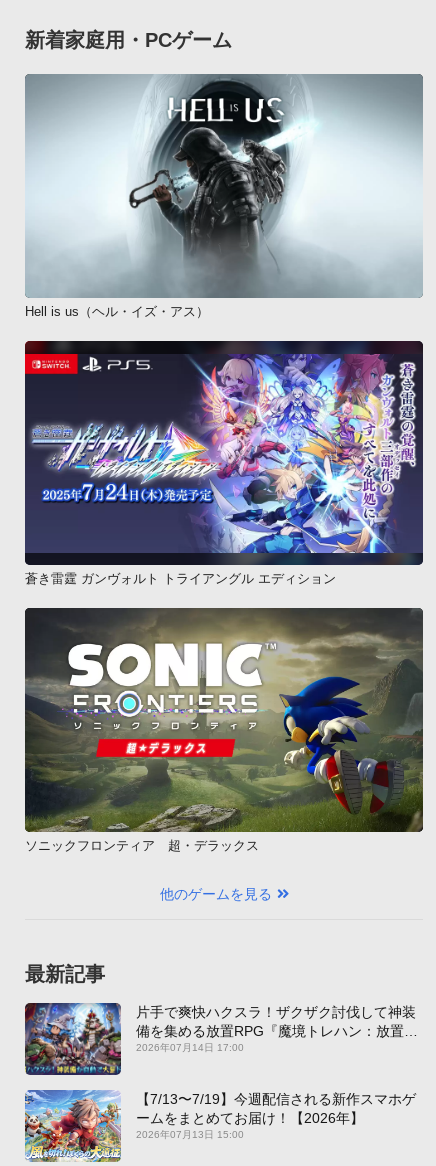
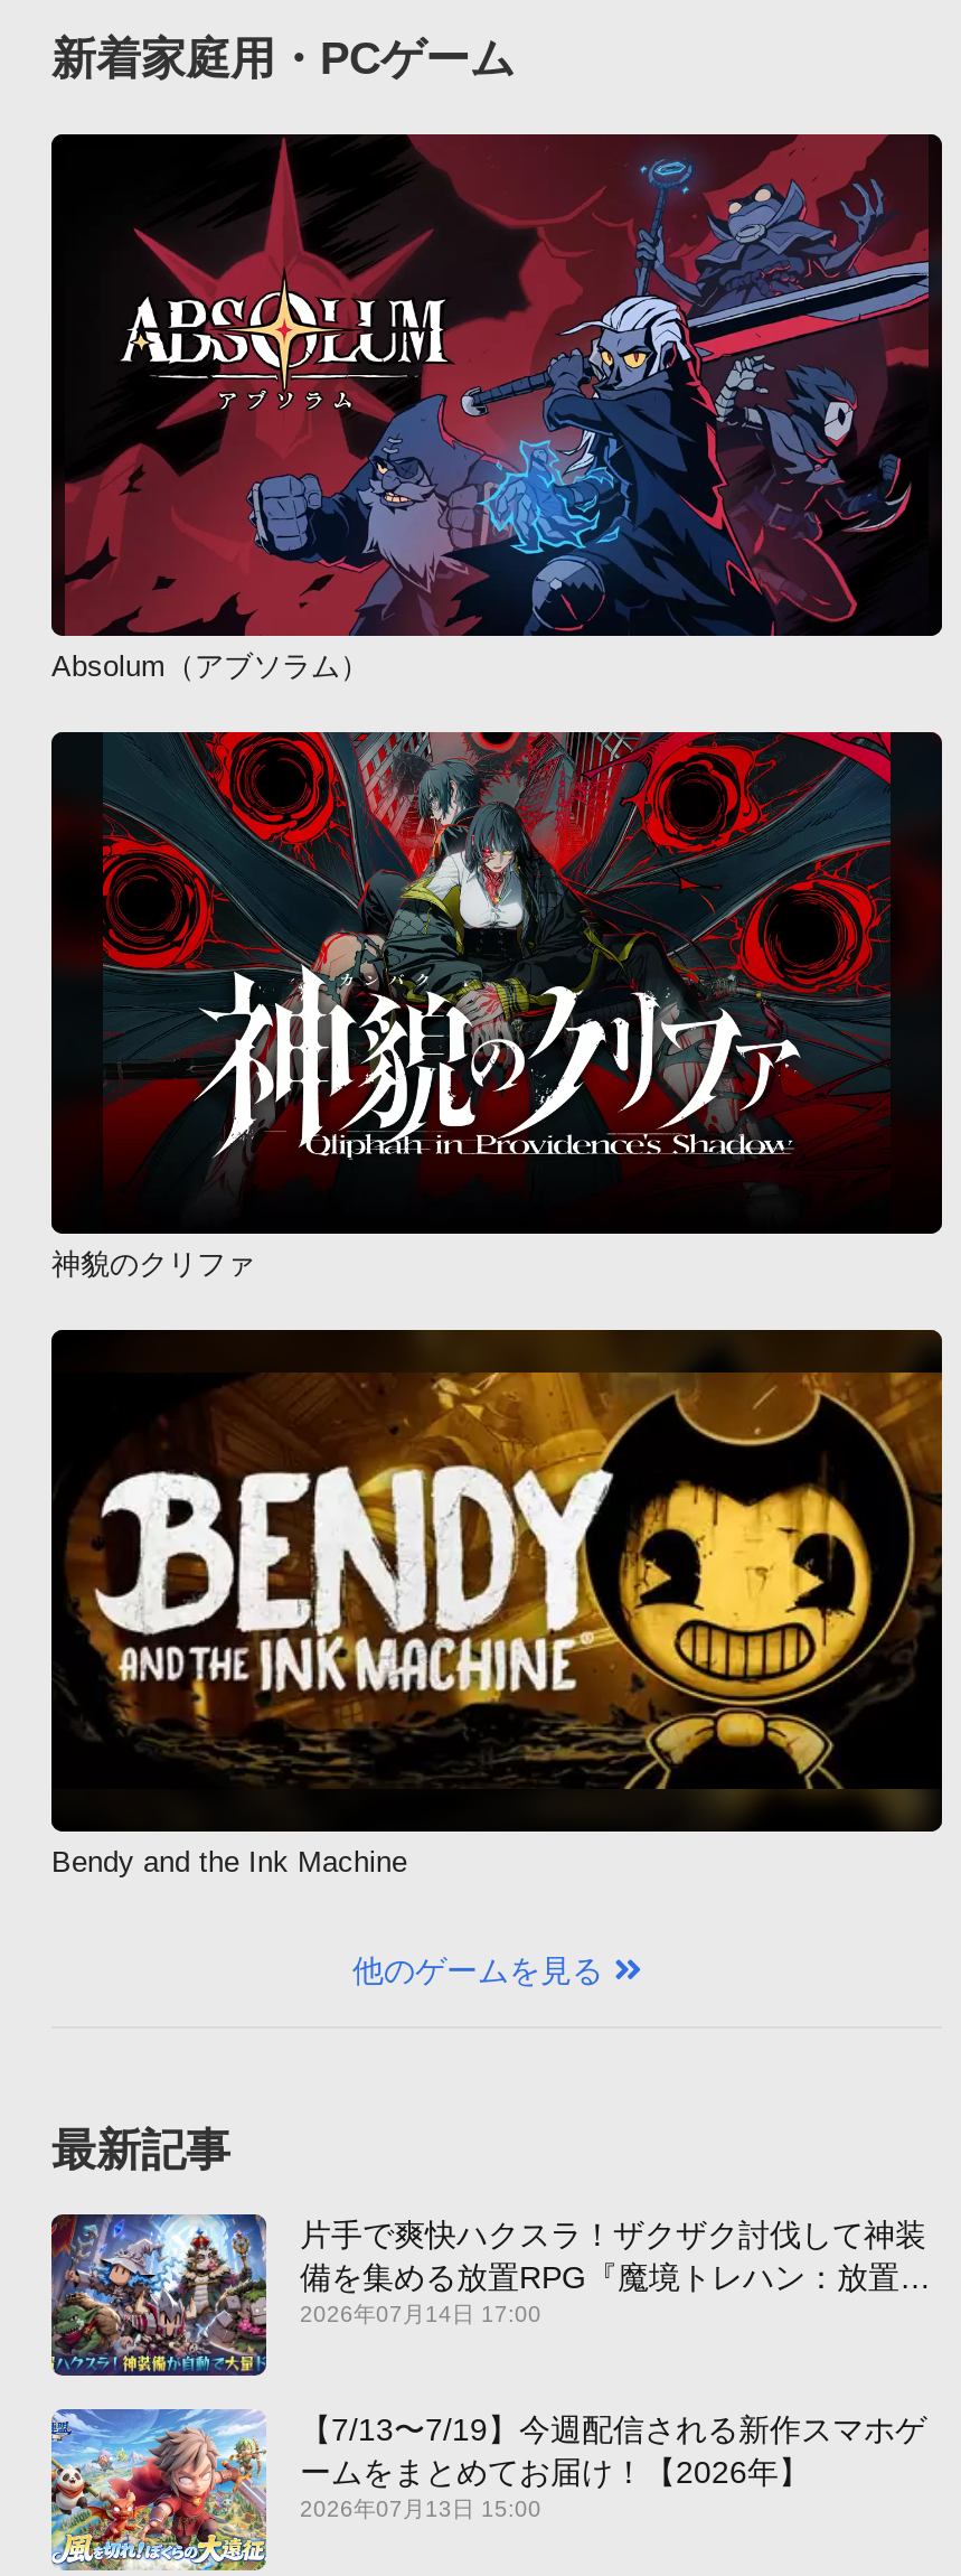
[25,73,423,319] [image] | Hell is us（ヘル・イズ・アス） -> [49,132,944,683] [image] | Absolum（アブソラム）
[24,340,424,586] [image] | 蒼き雷霆 ガンヴォルト トライアングル エディション -> [49,730,944,1281] [image] | 神貌のクリファ
[24,608,424,853] [image] | ソニックフロンティア 超・デラックス -> [49,1330,944,1878] [image] | Bendy and the Ink Machine

